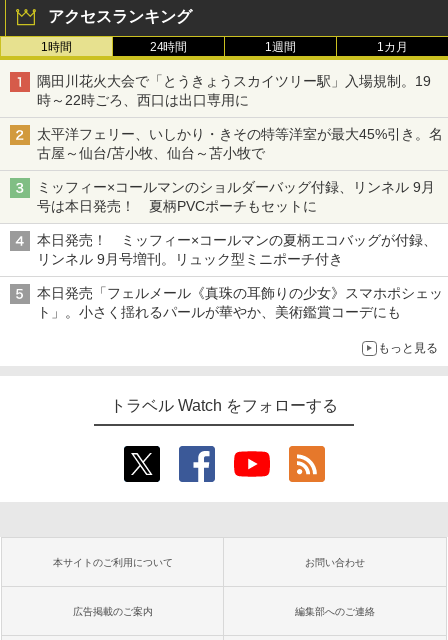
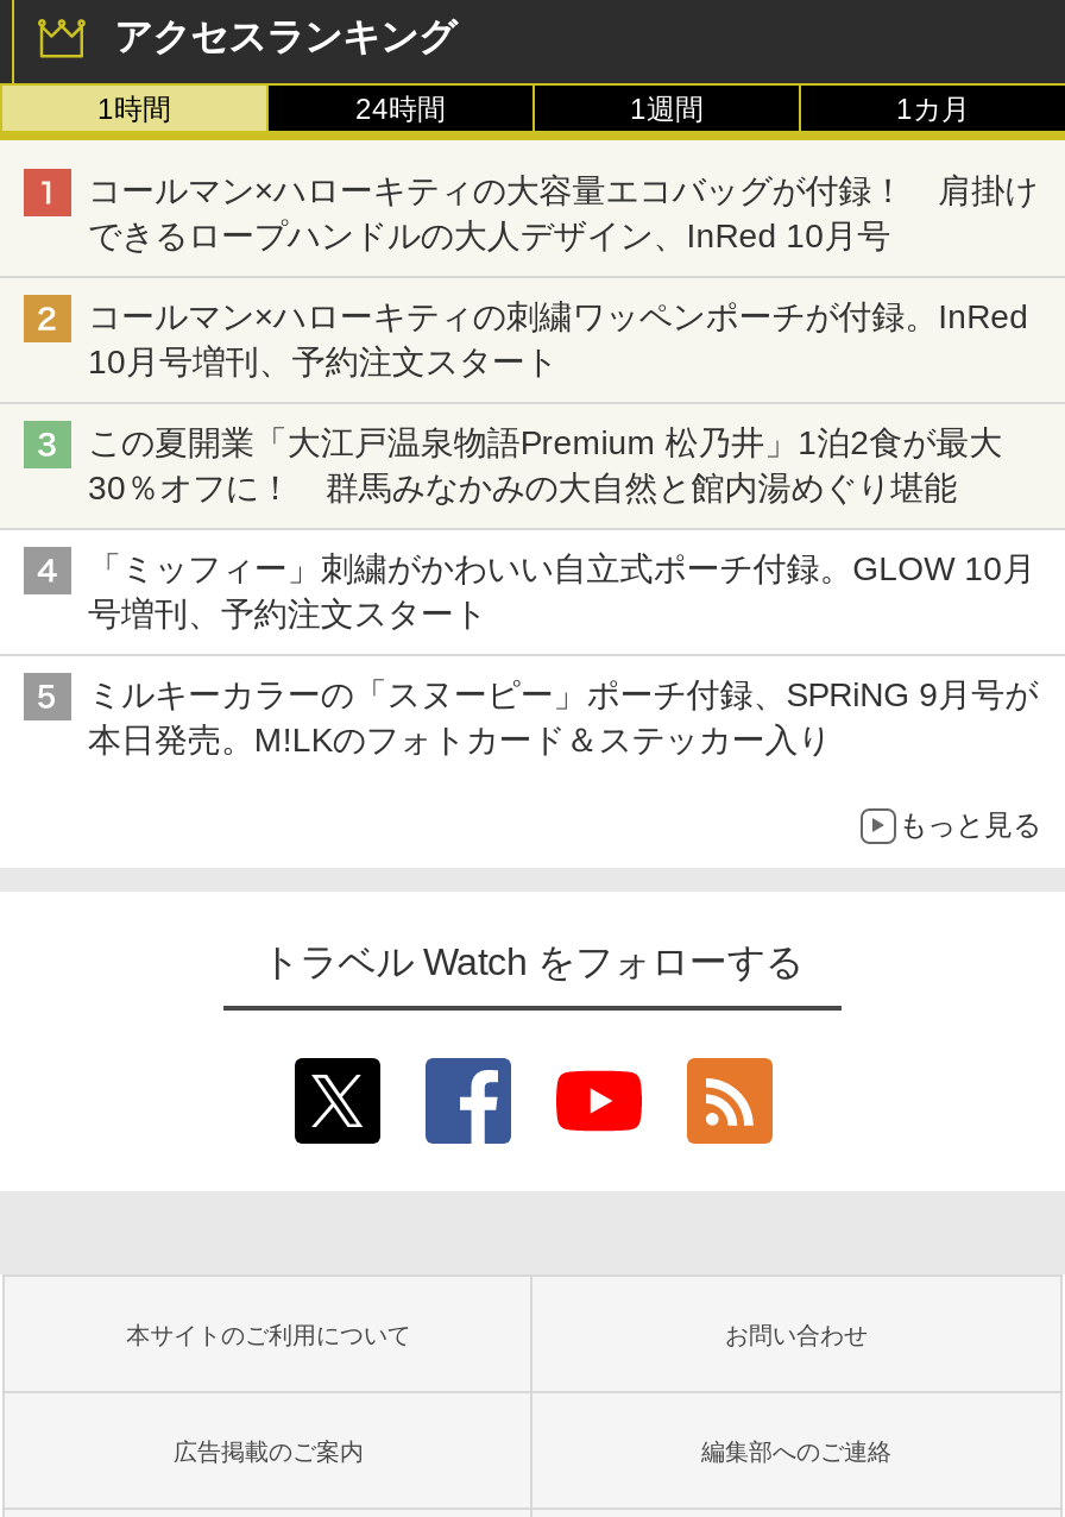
[37,73,431,108] 隅田川花火大会で「とうきょうスカイツリー駅」入場規制。19 | 時～22時ごろ、西口は出口専用に -> [88,171,1038,254] コールマン×ハローキティの大容量エコバッグが付録！ 肩掛け | できるロープハンドルの大人デザイン、InRed 10月号
[37,126,443,161] 太平洋フェリー、いしかり・きその特等洋室が最大45%引き。名 | 古屋～仙台/苫小牧、仙台～苫小牧で -> [88,297,1028,380] コールマン×ハローキティの刺繍ワッペンポーチが付録。InRed | 10月号増刊、予約注文スタート
[37,179,435,214] ミッフィー×コールマンのショルダーバッグ付録、リンネル 9月 | 号は本日発売！ 夏柄PVCポーチもセットに -> [88,423,1002,506] この夏開業「大江戸温泉物語Premium 松乃井」1泊2食が最大 | 30％オフに！ 群馬みなかみの大自然と館内湯めぐり堪能
[37,232,437,267] 本日発売！ ミッフィー×コールマンの夏柄エコバッグが付録、 | リンネル 9月号増刊。リュック型ミニポーチ付き -> [88,549,1036,632] 「ミッフィー」刺繍がかわいい自立式ポーチ付録。GLOW 10月 | 号増刊、予約注文スタート
[37,285,443,320] 本日発売「フェルメール《真珠の耳飾りの少女》スマホポシェッ | ト」。小さく揺れるパールが華やか、美術鑑賞コーデにも -> [88,675,1038,758] ミルキーカラーの「スヌーピー」ポーチ付録、SPRiNG 9月号が | 本日発売。M!LKのフォトカード＆ステッカー入り

